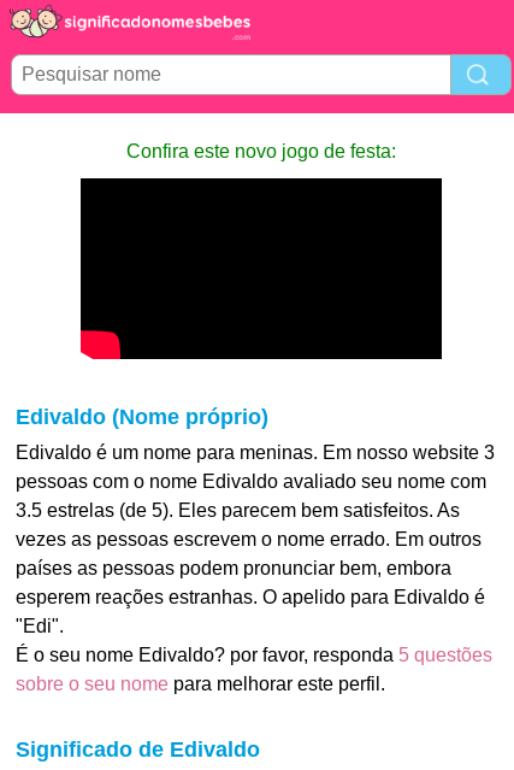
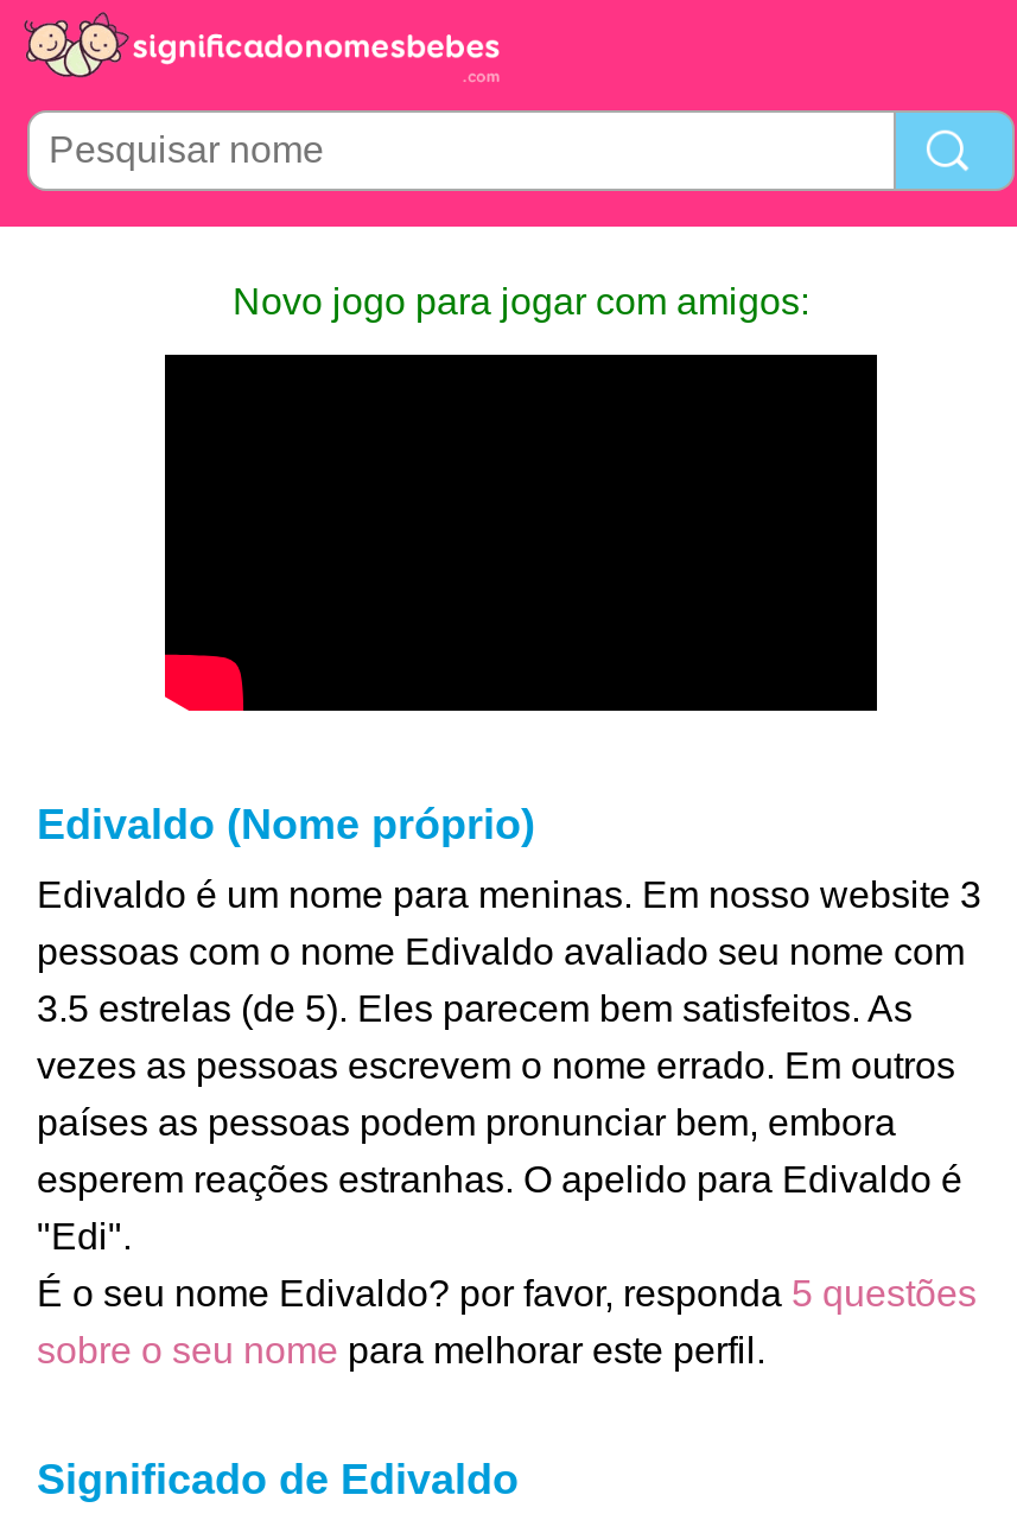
[126,141,396,161] Confira este novo jogo de festa: -> [233,281,809,322] Novo jogo para jogar com amigos:

